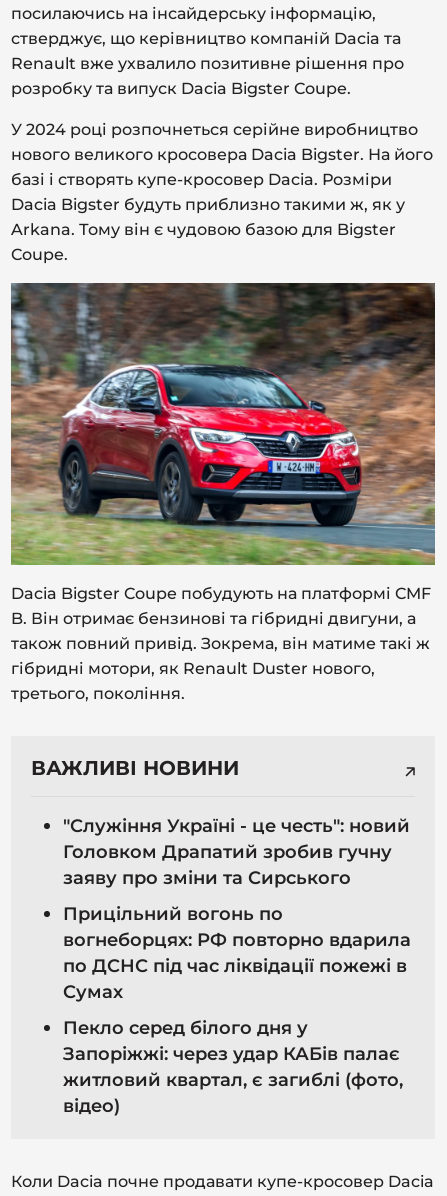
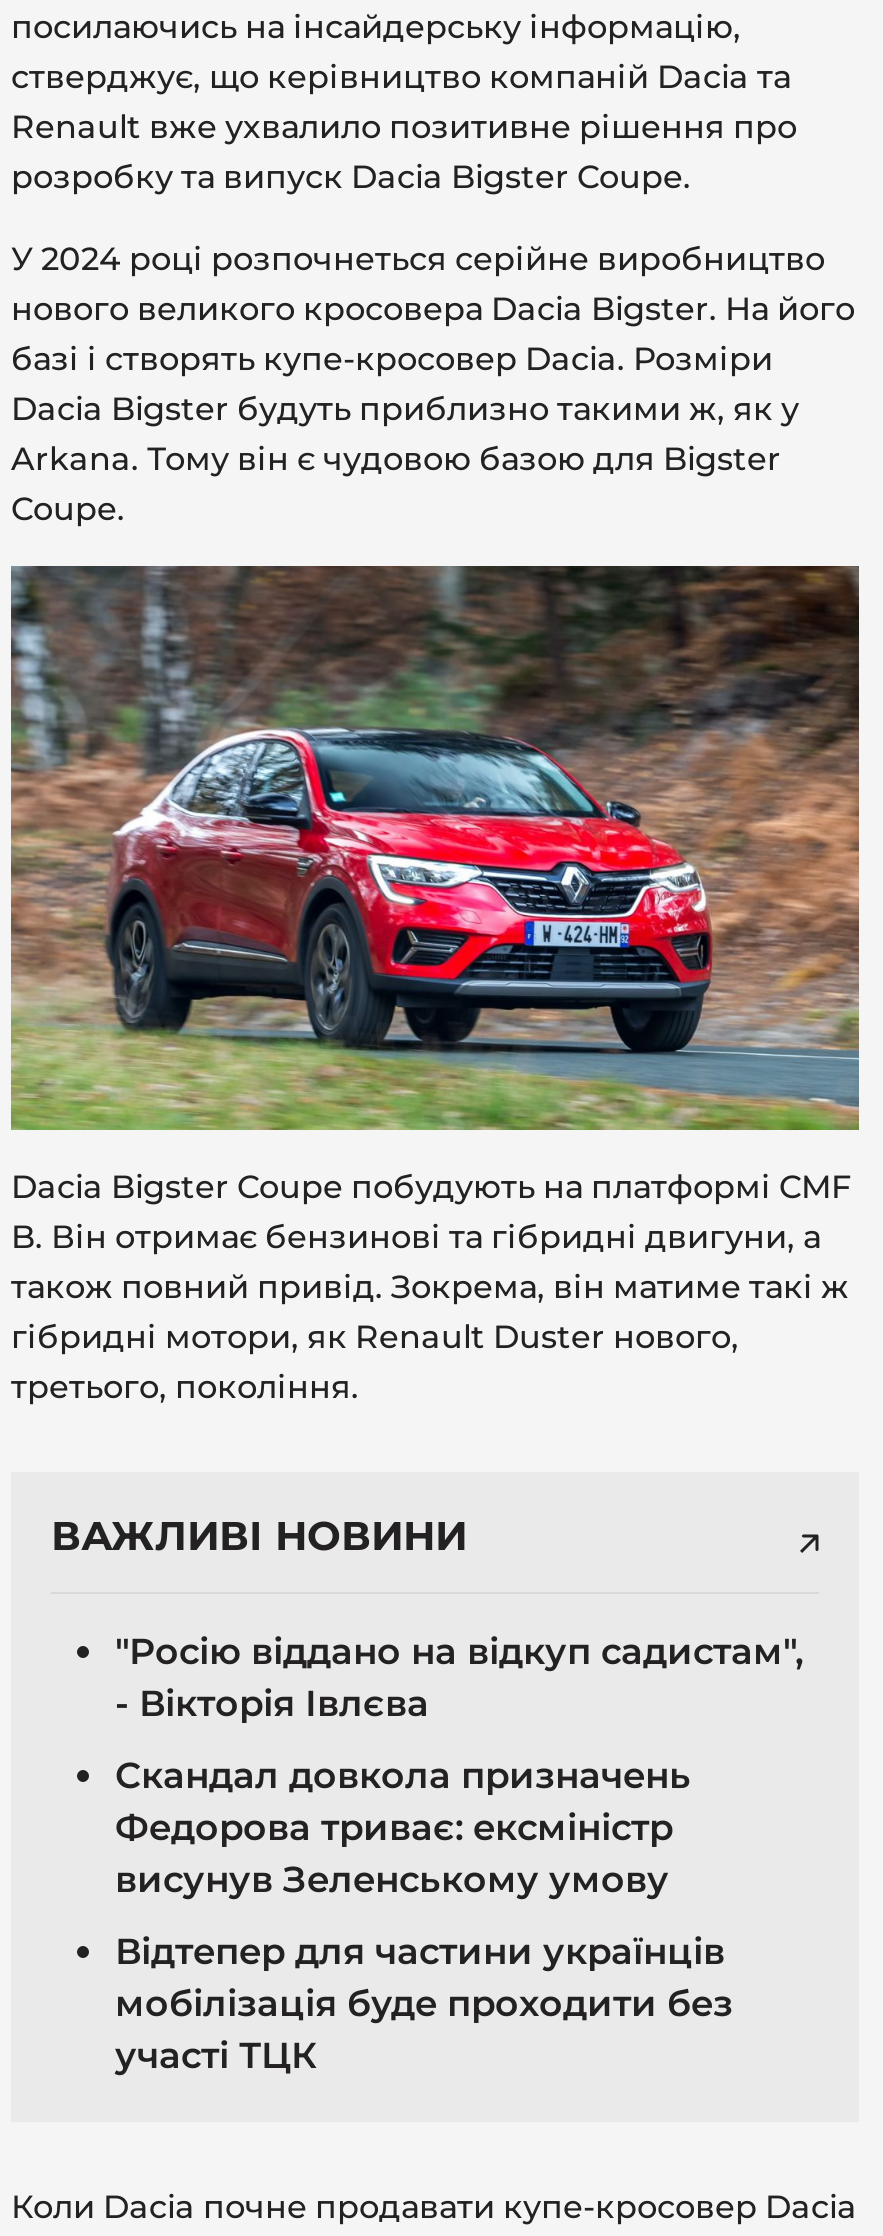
[63,815,410,889] "Служіння Україні - це честь": новий | Головком Драпатий зробив гучну | заяву про зміни та Сирського -> [115,1631,803,1727] "Росію віддано на відкуп садистам", | - Вікторія Івлєва
[63,903,411,1003] Прицільний вогонь по | вогнеборцях: РФ повторно вдарила | по ДСНС під час ліквідації пожежі в | Сумах -> [115,1755,691,1903] Скандал довкола призначень | Федорова триває: ексміністр | висунув Зеленському умову
[63,1017,403,1117] Пекло серед білого дня у | Запоріжжі: через удар КАБів палає | житловий квартал, є загиблі (фото, | відео) -> [115,1931,733,2079] Відтепер для частини українців | мобілізація буде проходити без | участі ТЦК

